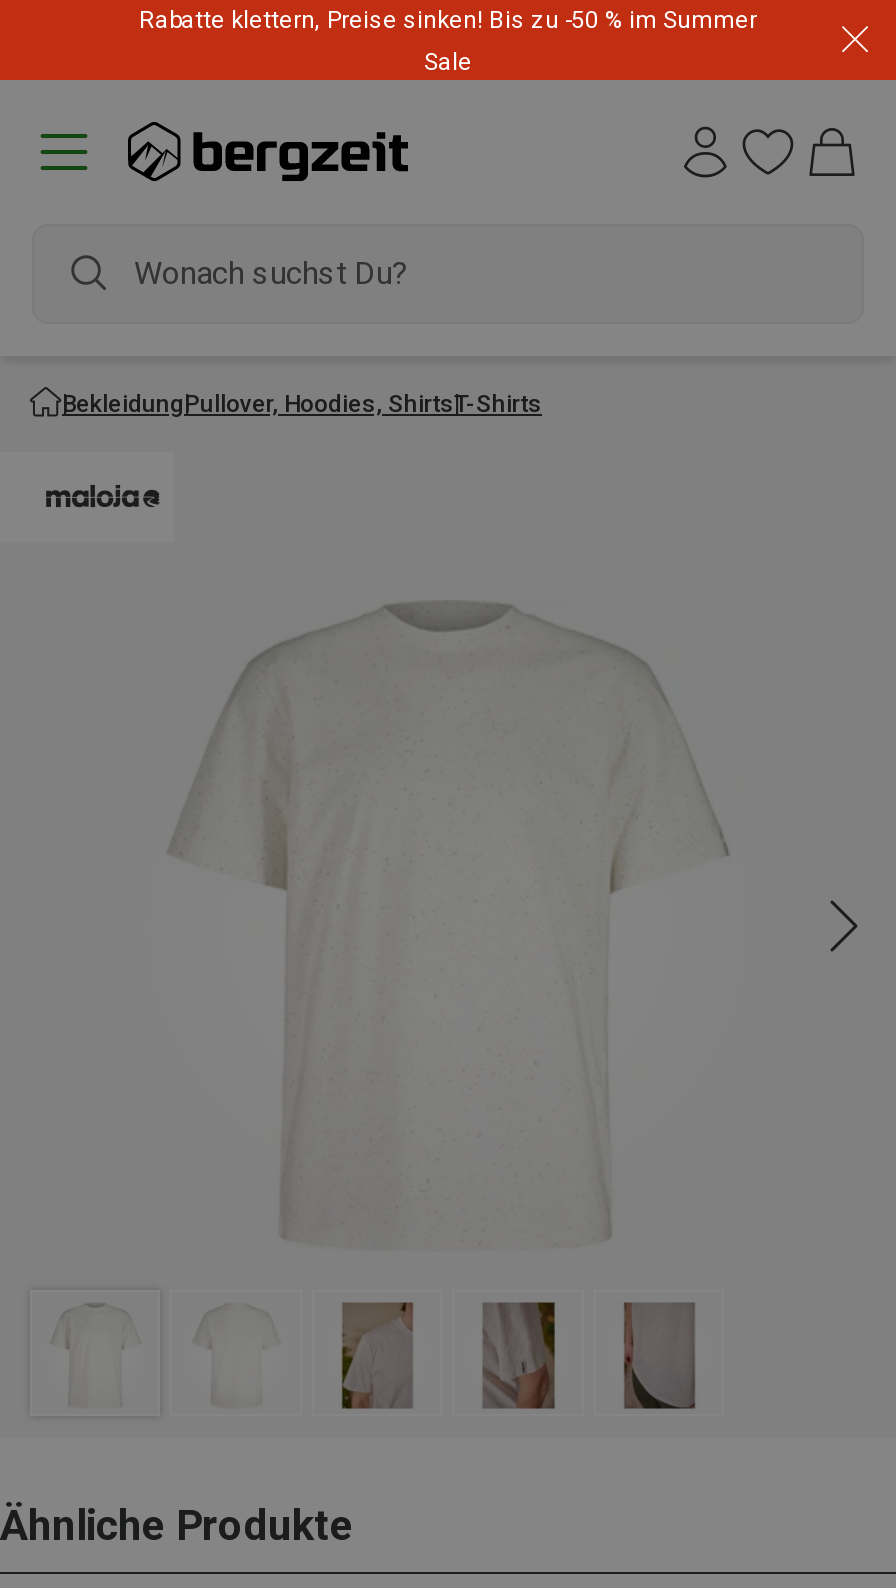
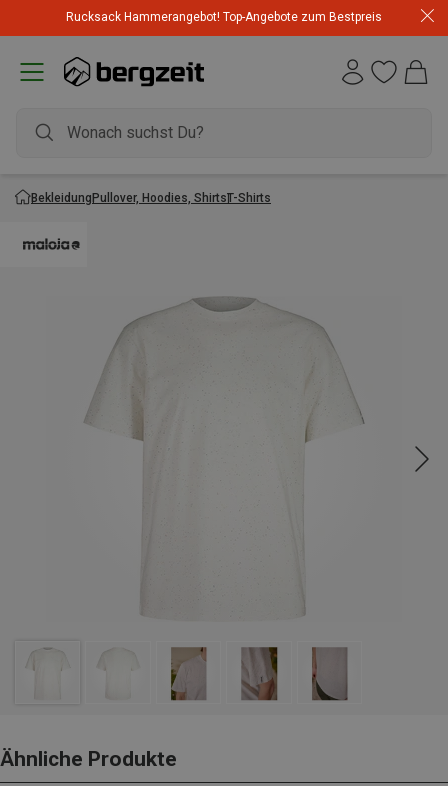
[139,6,757,76] Rabatte klettern, Preise sinken! Bis zu -50 % im Summer | Sale -> [66,9,382,23] Rucksack Hammerangebot! Top-Angebote zum Bestpreis

